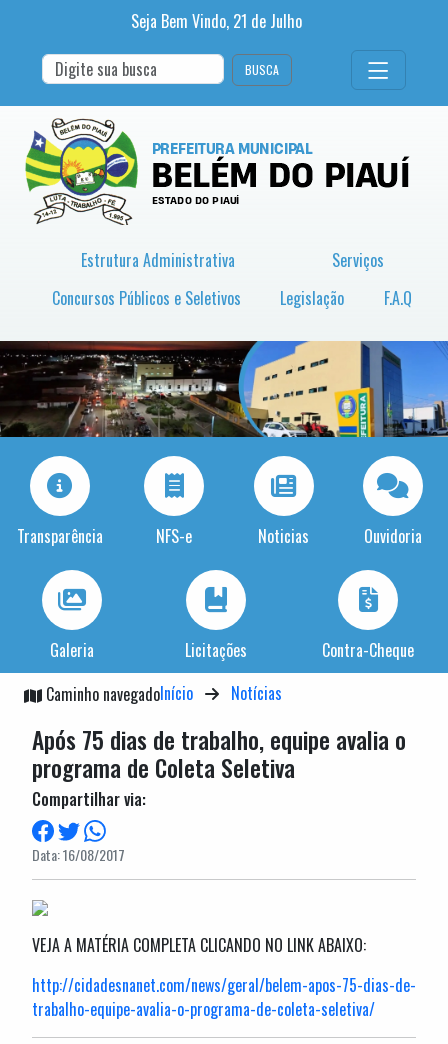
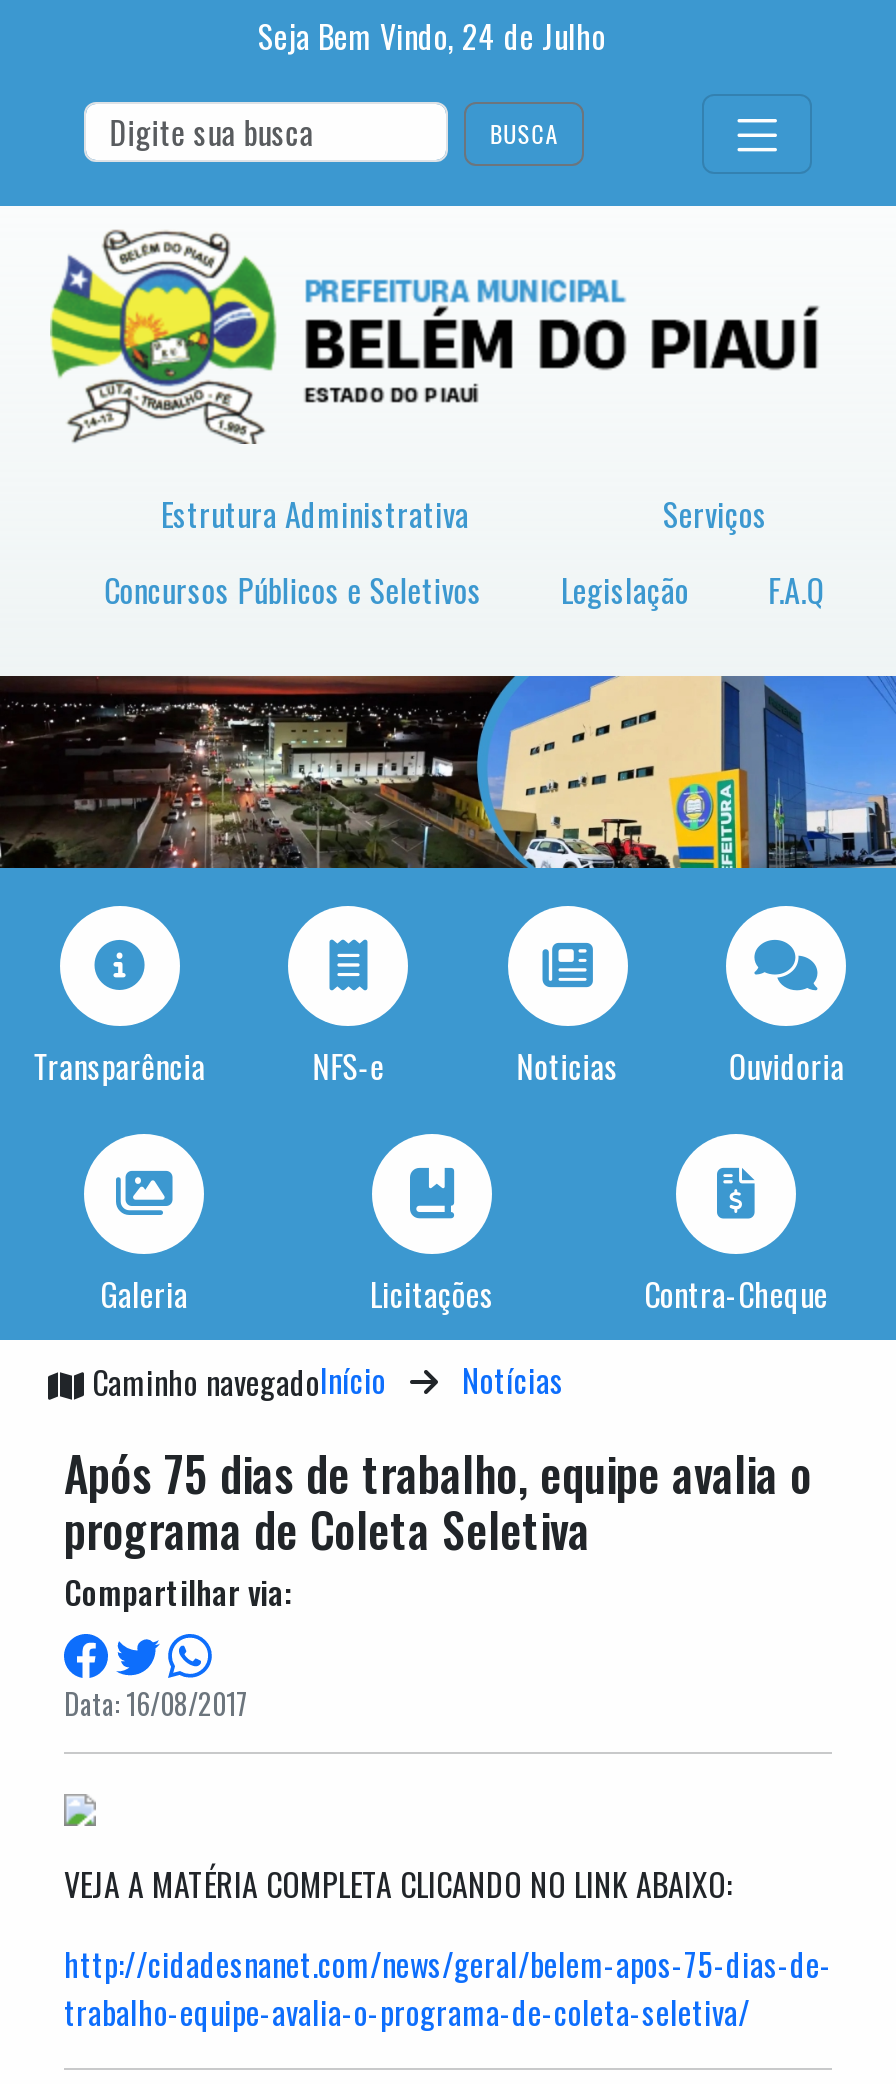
[130,9,301,33] Seja Bem Vindo, 21 de Julho -> [258,12,606,60] Seja Bem Vindo, 24 de Julho

